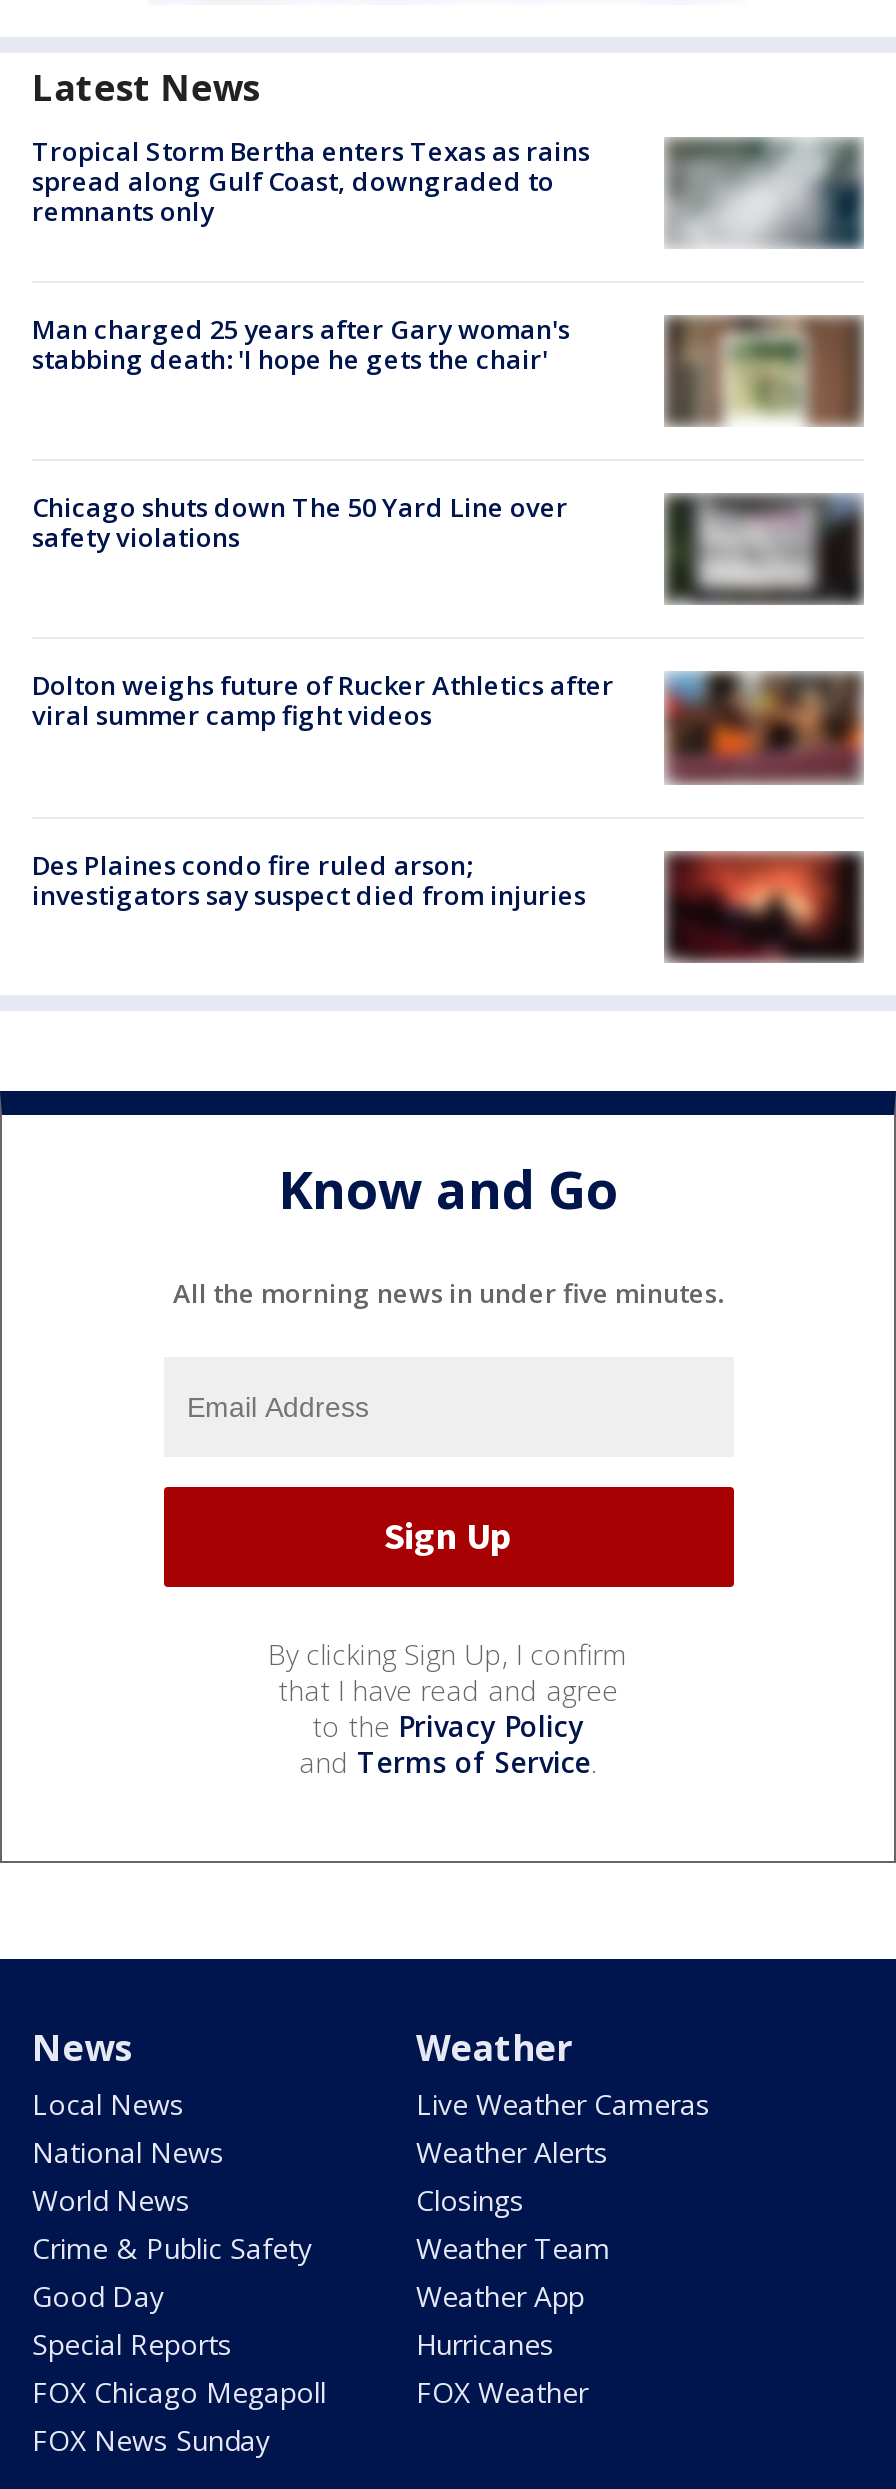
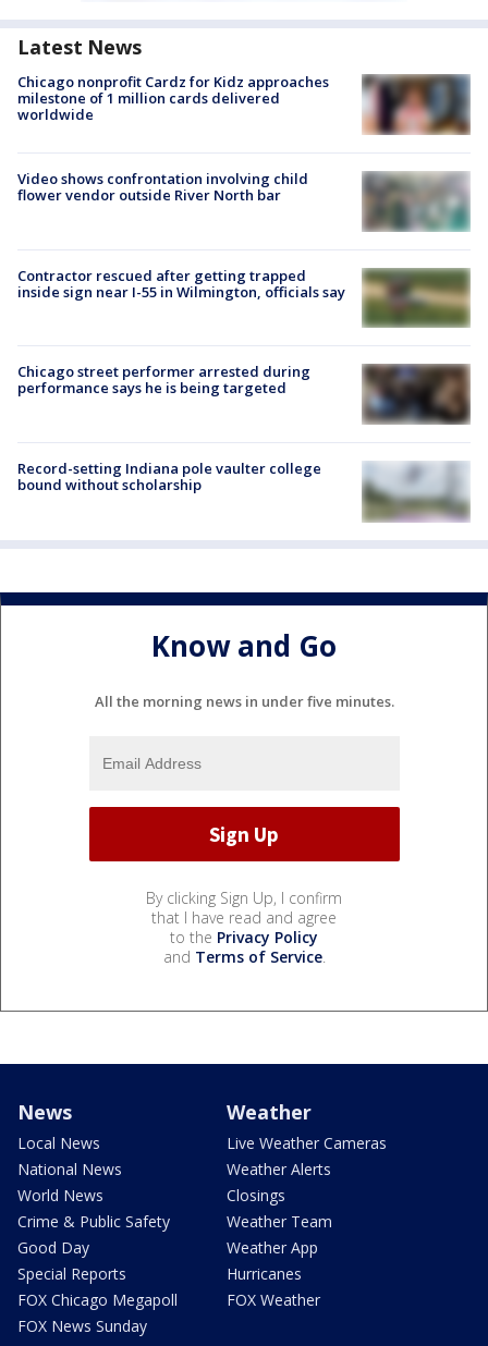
[32,132,862,250] [image] | Tropical Storm Bertha enters Texas as rains | spread along Gulf Coast, downgraded to | remnants only -> [17,72,471,135] [image] | Chicago nonprofit Cardz for Kidz approaches | milestone of 1 million cards delivered | worldwide
[32,310,570,376] Man charged 25 years after Gary woman's | stabbing death: 'I hope he gets the chair' -> [17,169,308,205] Video shows confrontation involving child | flower vendor outside River North bar
[668,316,864,428] [image] -> [365,173,471,232] [image]
[32,489,568,555] Chicago shuts down The 50 Yard Line over | safety violations -> [17,266,345,302] Contractor rescued after getting trapped | inside sign near I-55 in Wilmington, officials say
[664,496,864,602] [image] -> [362,270,471,326] [image]
[32,667,614,733] Dolton weighs future of Rucker Athletics after | viral summer camp fight videos -> [17,362,310,398] Chicago street performer arrested during | performance says he is being targeted
[666,672,864,780] [image] -> [363,364,471,421] [image]
[32,846,864,962] [image] | Des Plaines condo fire ruled arson; | investigators say suspect died from injuries -> [17,459,469,522] [image] | Record-setting Indiana pole vaulter college | bound without scholarship

